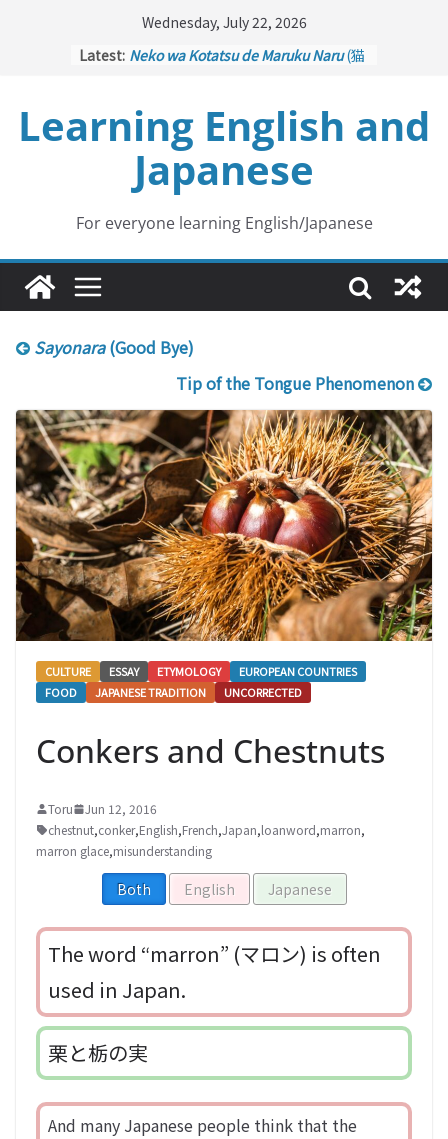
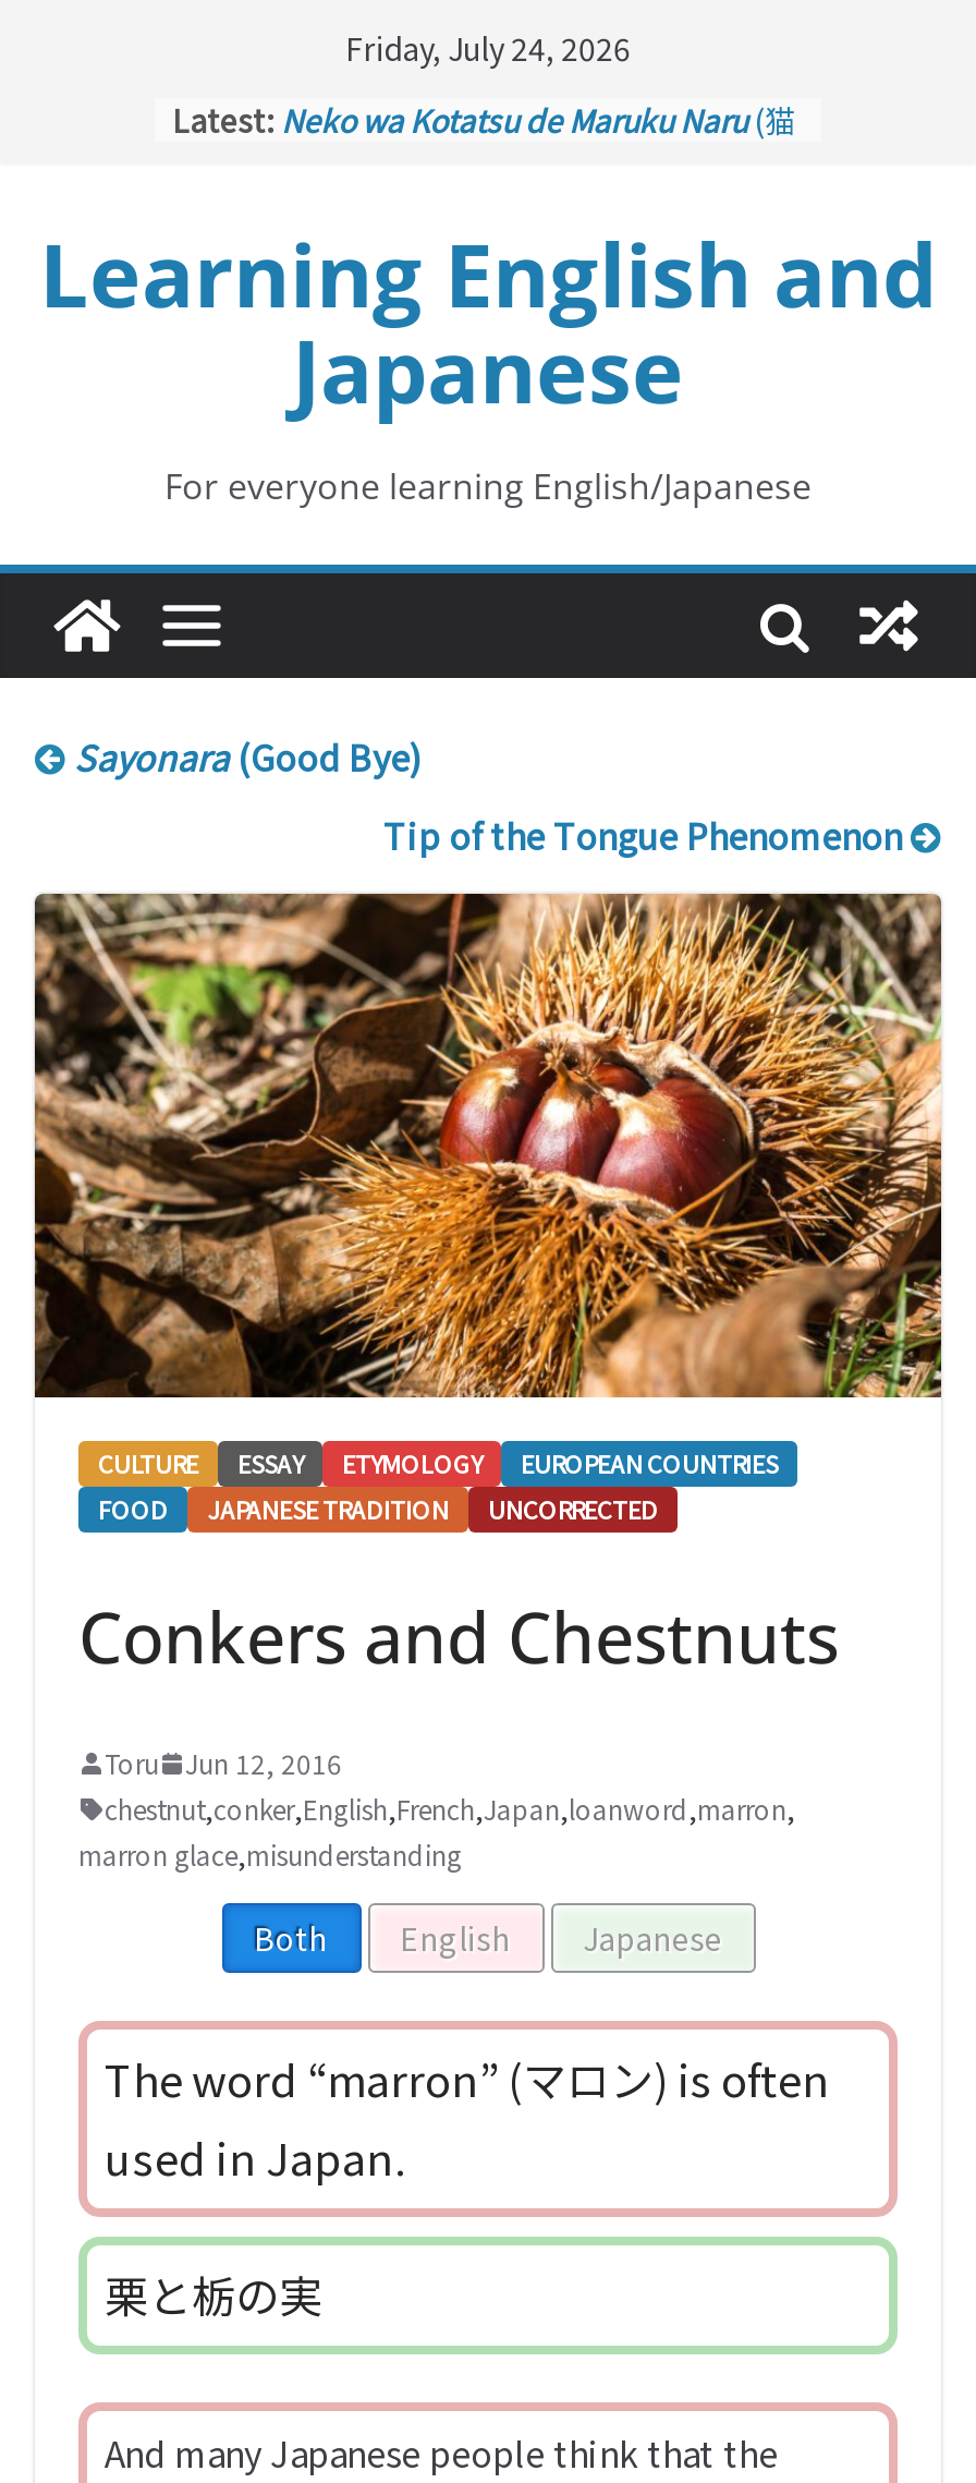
[141,12,306,32] Wednesday, July 22, 2026 -> [345,26,631,70] Friday, July 24, 2026

